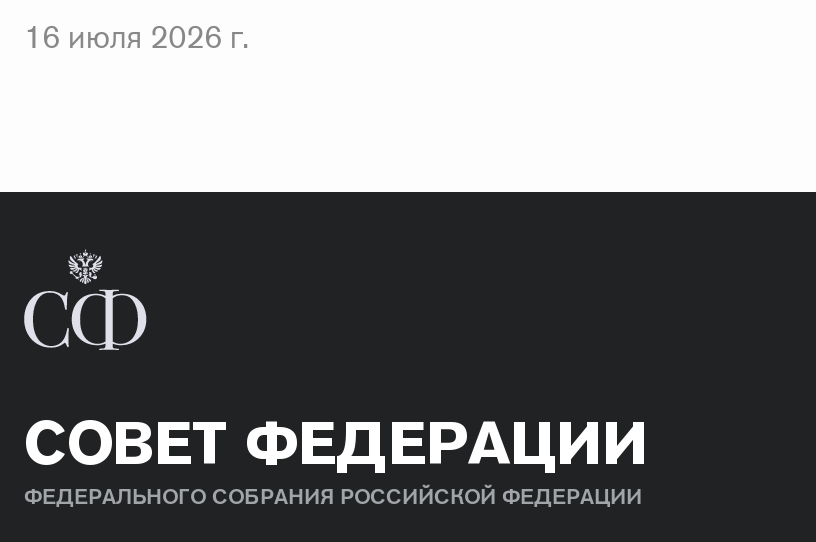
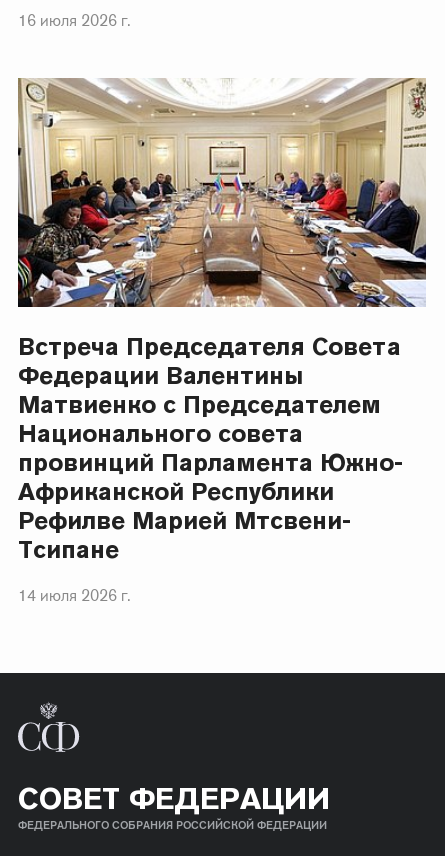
none -> [17,77,427,606] [image] | Встреча Председателя Совета | Федерации Валентины | Матвиенко с Председателем | Национального совета | провинций Парламента Южно- | Африканской Республики | Рефилве Марией Мтсвени- | Тсипане | 14 июля 2026 г.

